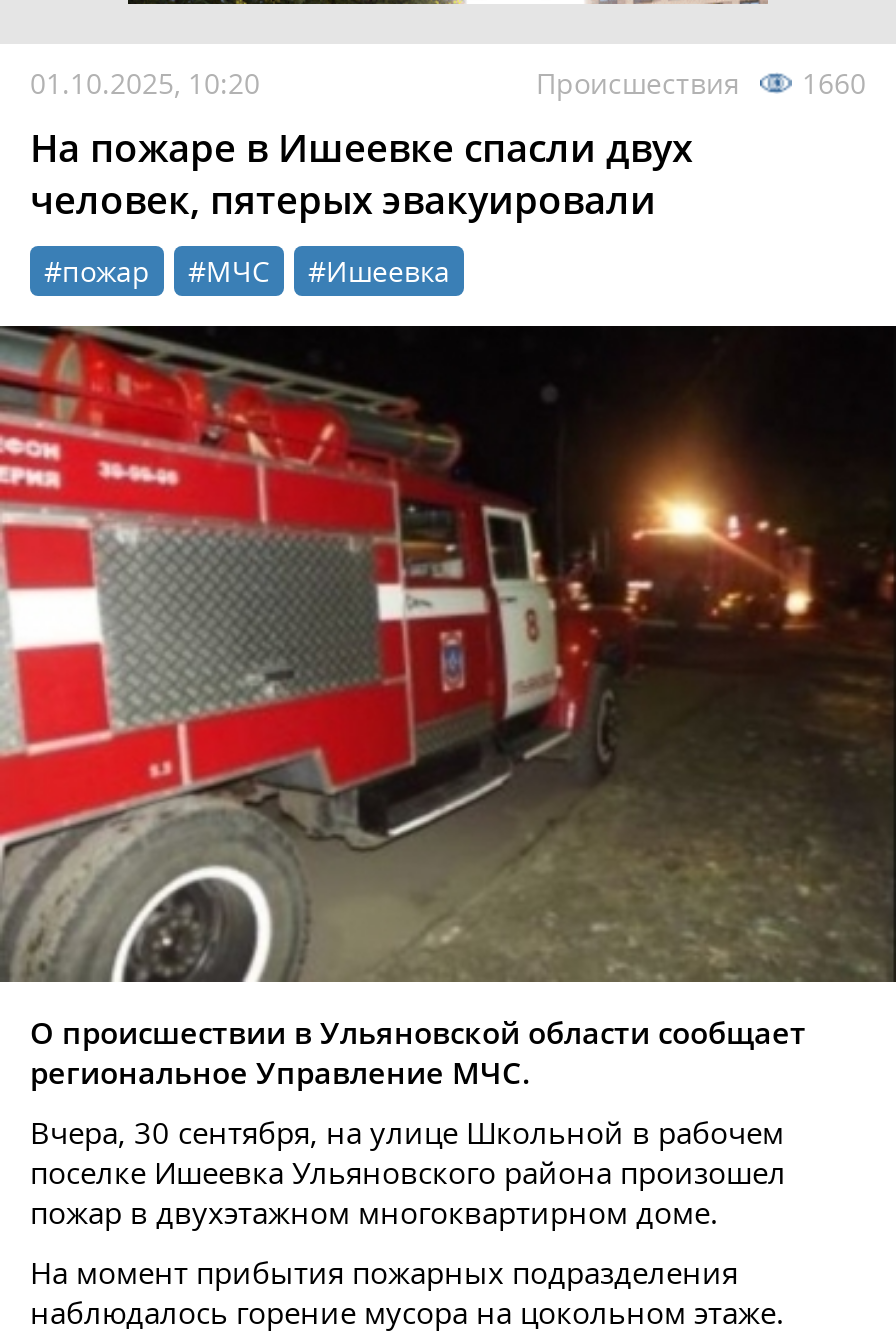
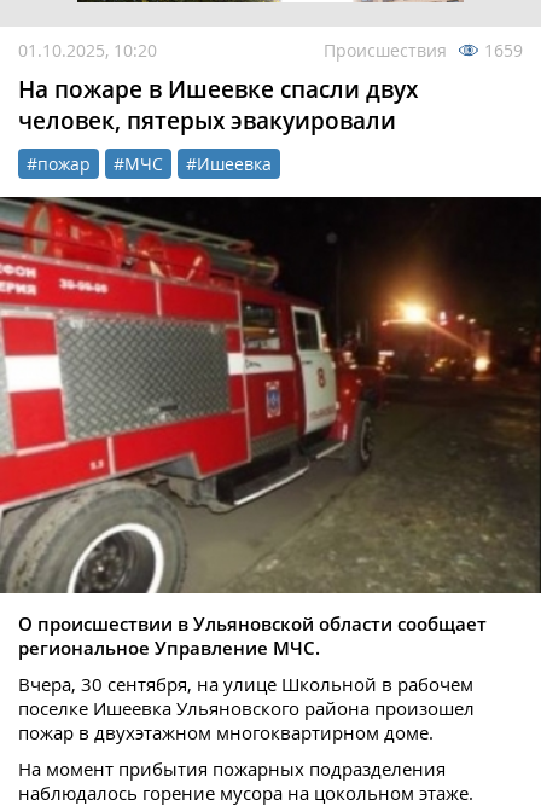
[536,64,866,102] Происшествия 1660 -> [324,39,523,62] Происшествия 1659

